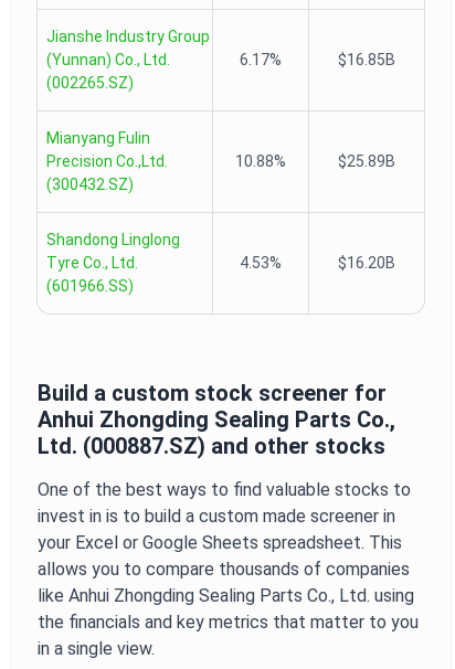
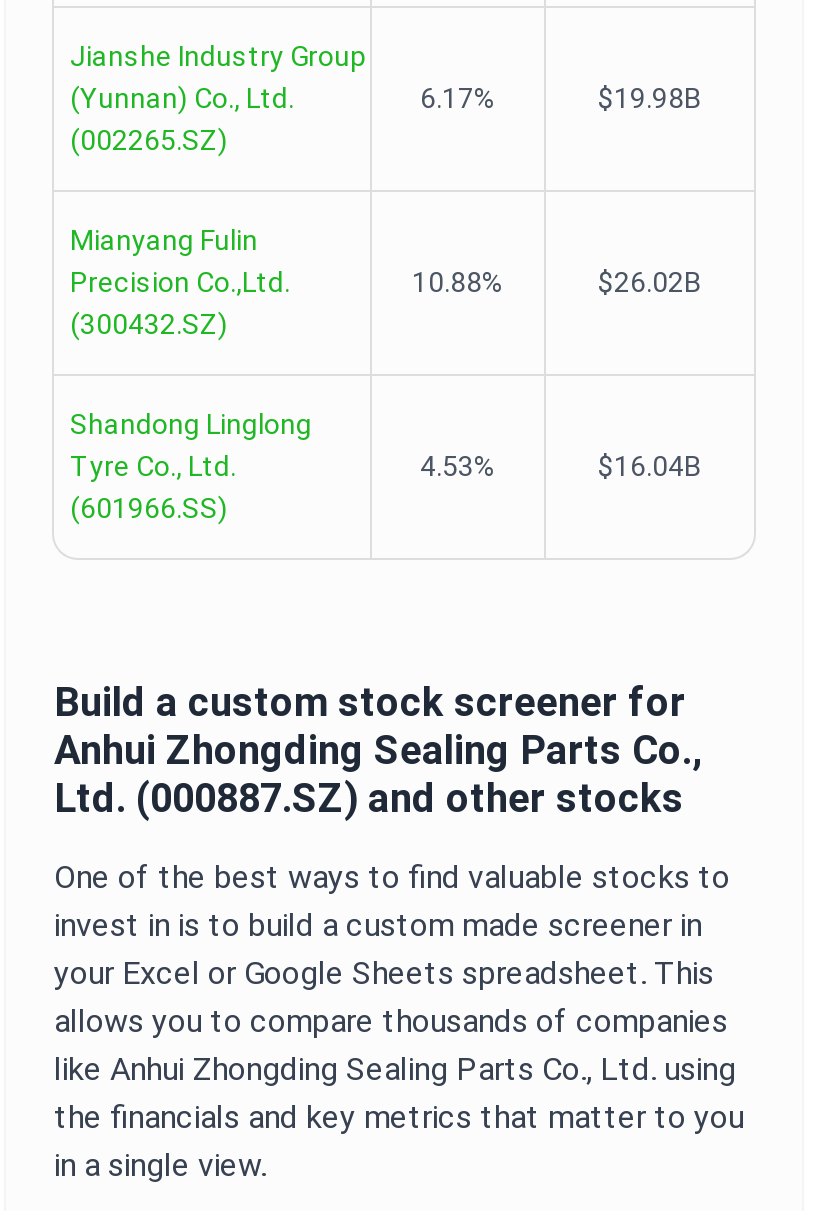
[338,51,395,68] $16.85B -> [598,82,702,114] $19.98B
[338,152,395,170] $25.89B -> [598,266,702,298] $26.02B
[338,254,395,272] $16.20B -> [598,450,702,482] $16.04B

